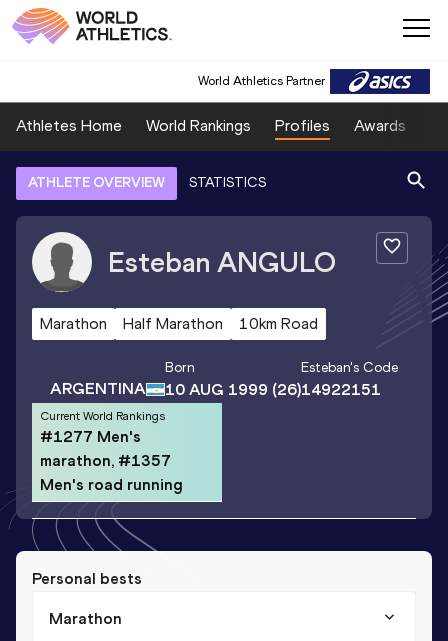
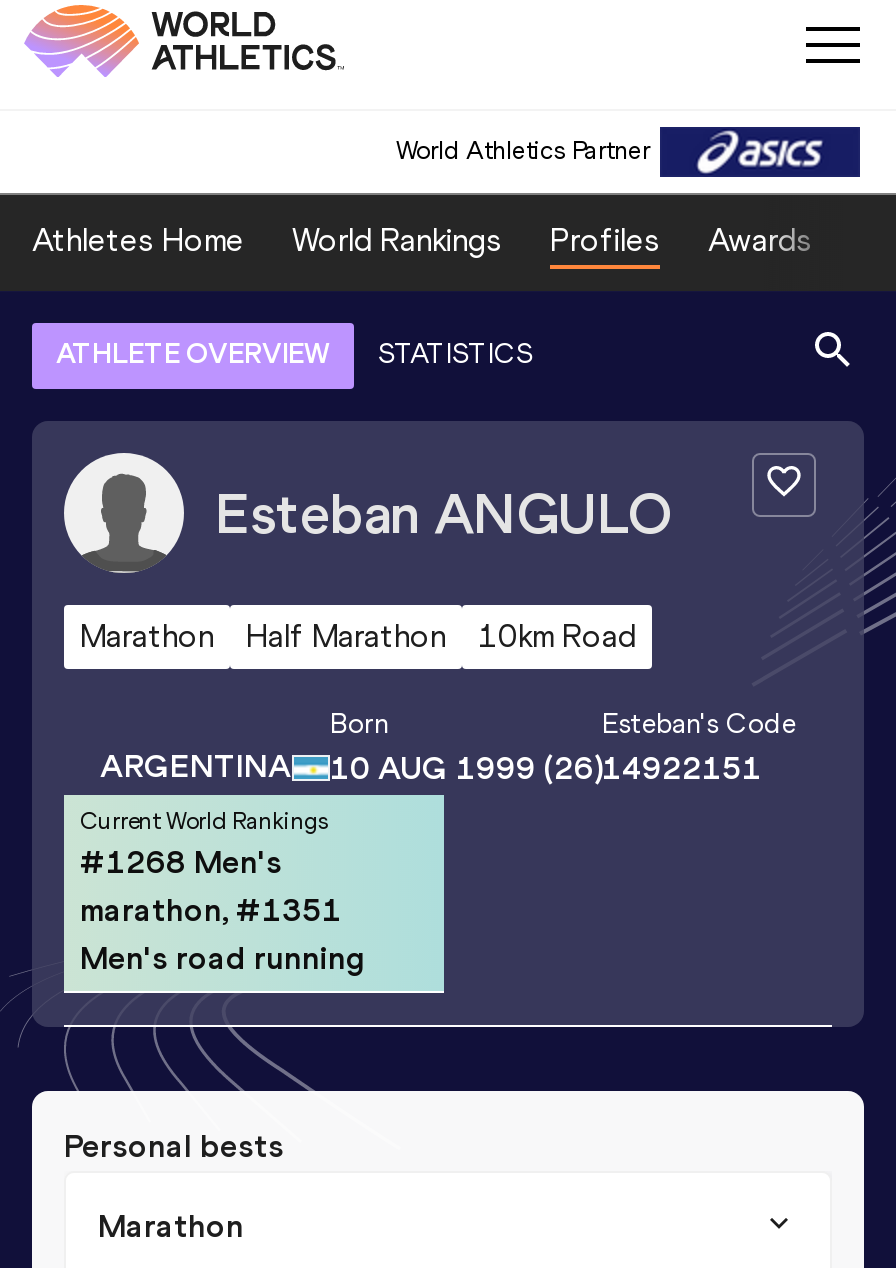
[40,426,141,445] #1277 Men's -> [80,842,282,880] #1268 Men's
[40,450,171,469] marathon, #1357 -> [80,890,342,928] marathon, #1351

